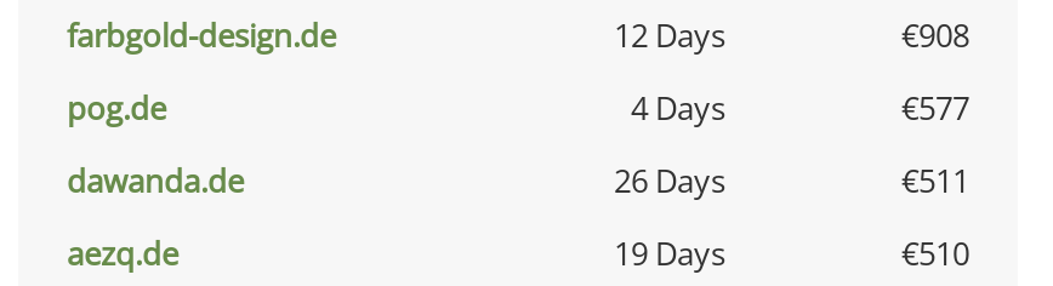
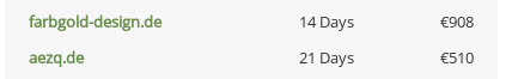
[614,13,725,57] 12 Days -> [298,11,353,32] 14 Days
[67,86,969,202] pog.de | 4 Days | €577 | dawanda.de | 26 Days | €511 -> none
[614,231,725,275] 19 Days -> [298,47,353,68] 21 Days

